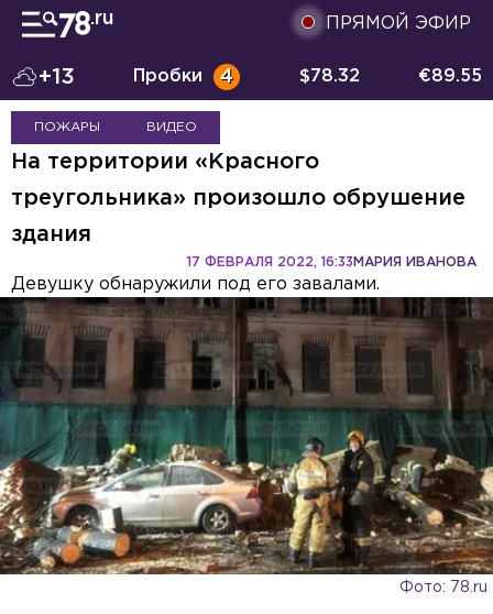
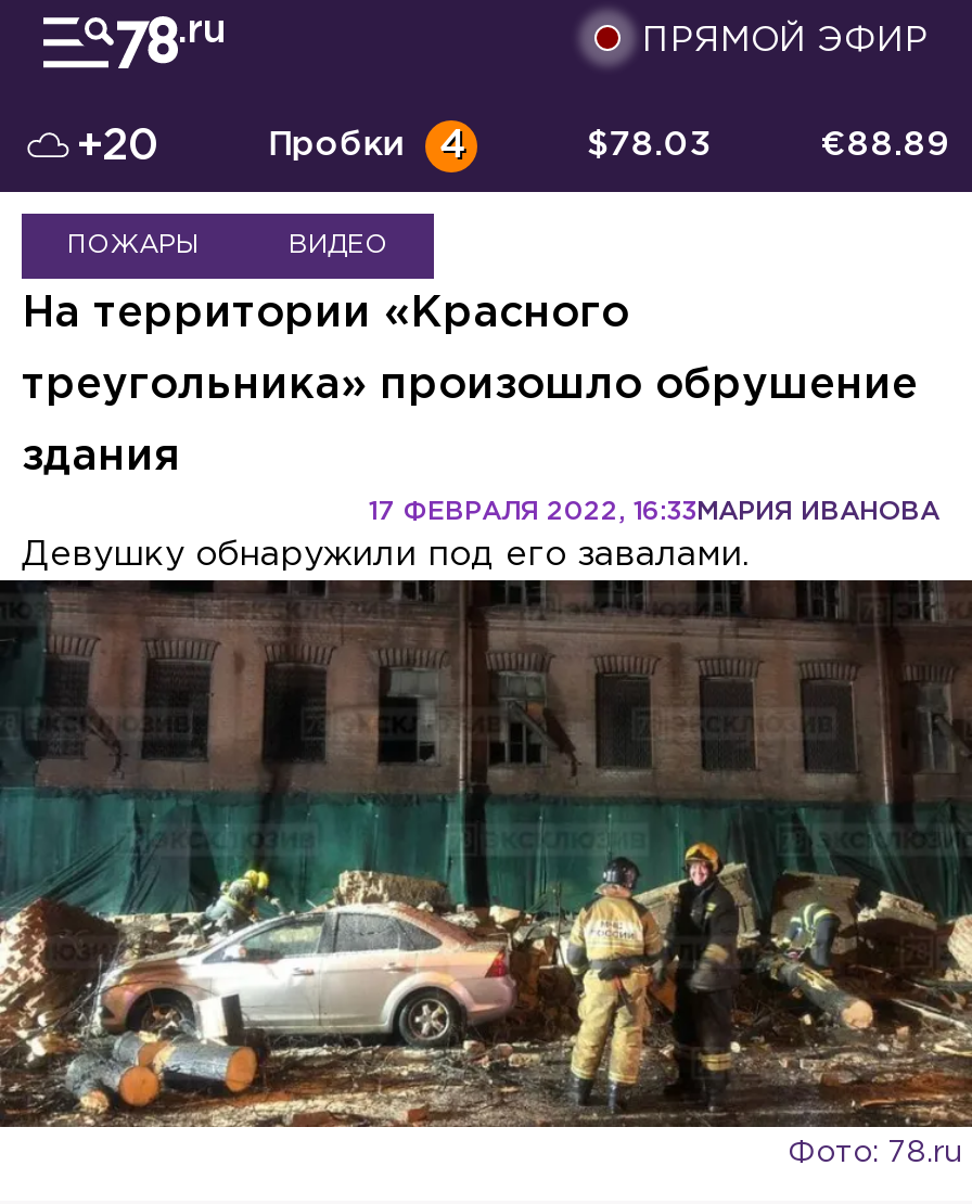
[39,67,75,87] +13 -> [76,127,158,166] +20
[299,68,360,85] $78.32 -> [587,129,711,162] $78.03
[418,68,482,85] €89.55 -> [820,129,950,162] €88.89

